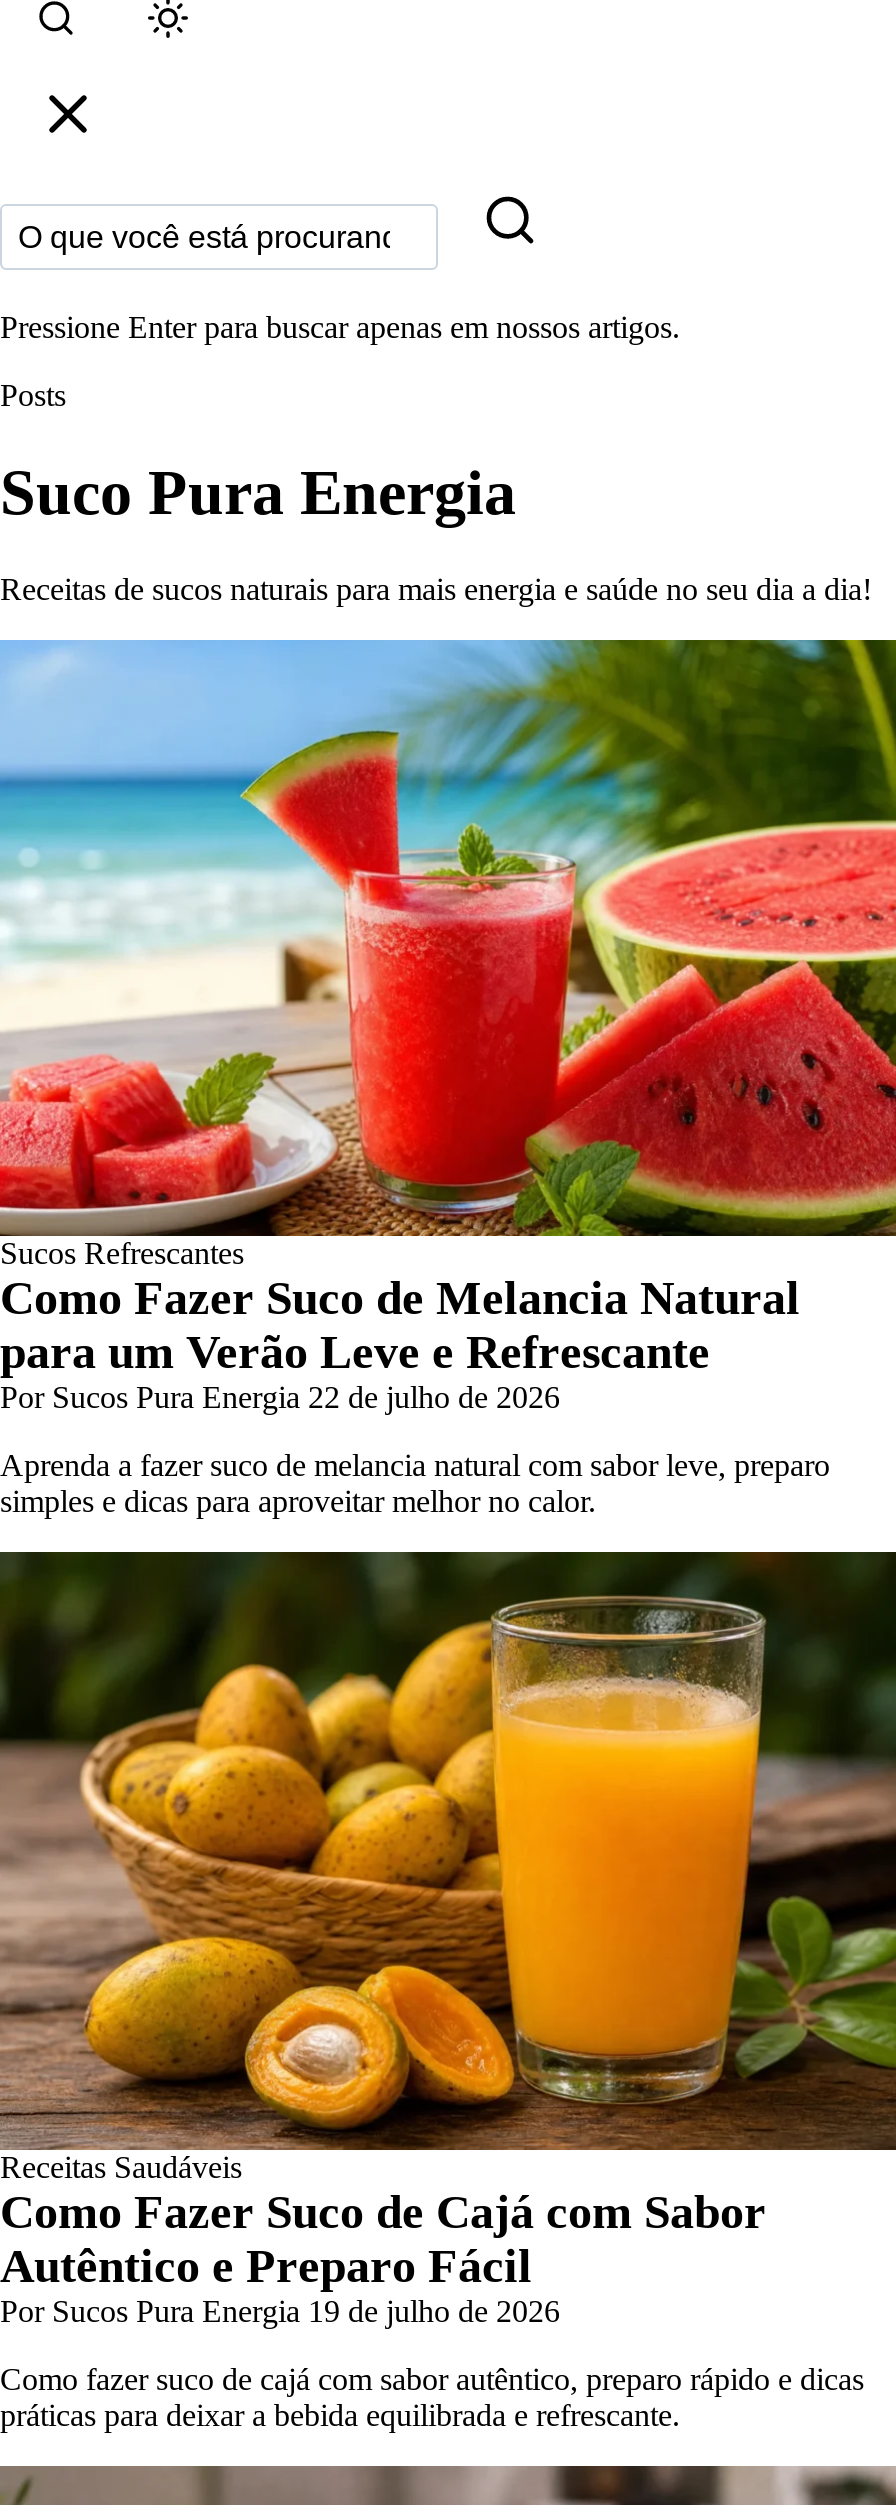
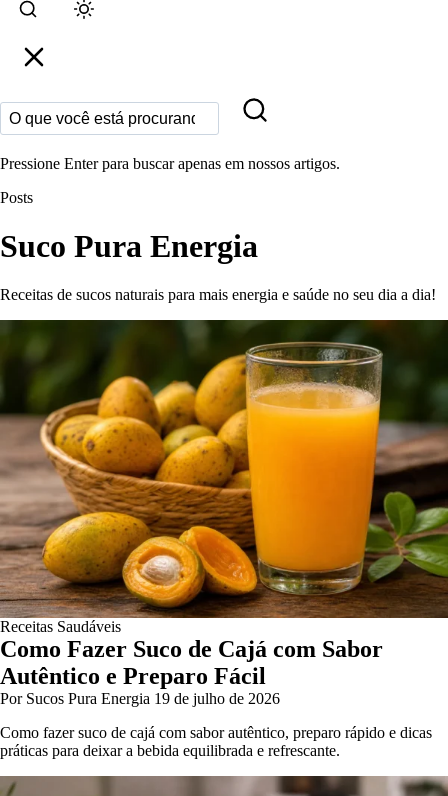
[0,638,890,1519] [image] | Sucos Refrescantes | Como Fazer Suco de Melancia Natural | para um Verão Leve e Refrescante | Por Sucos Pura Energia 22 de julho de 2026 | Aprenda a fazer suco de melancia natural com sabor leve, preparo | simples e dicas para aproveitar melhor no calor. -> none

